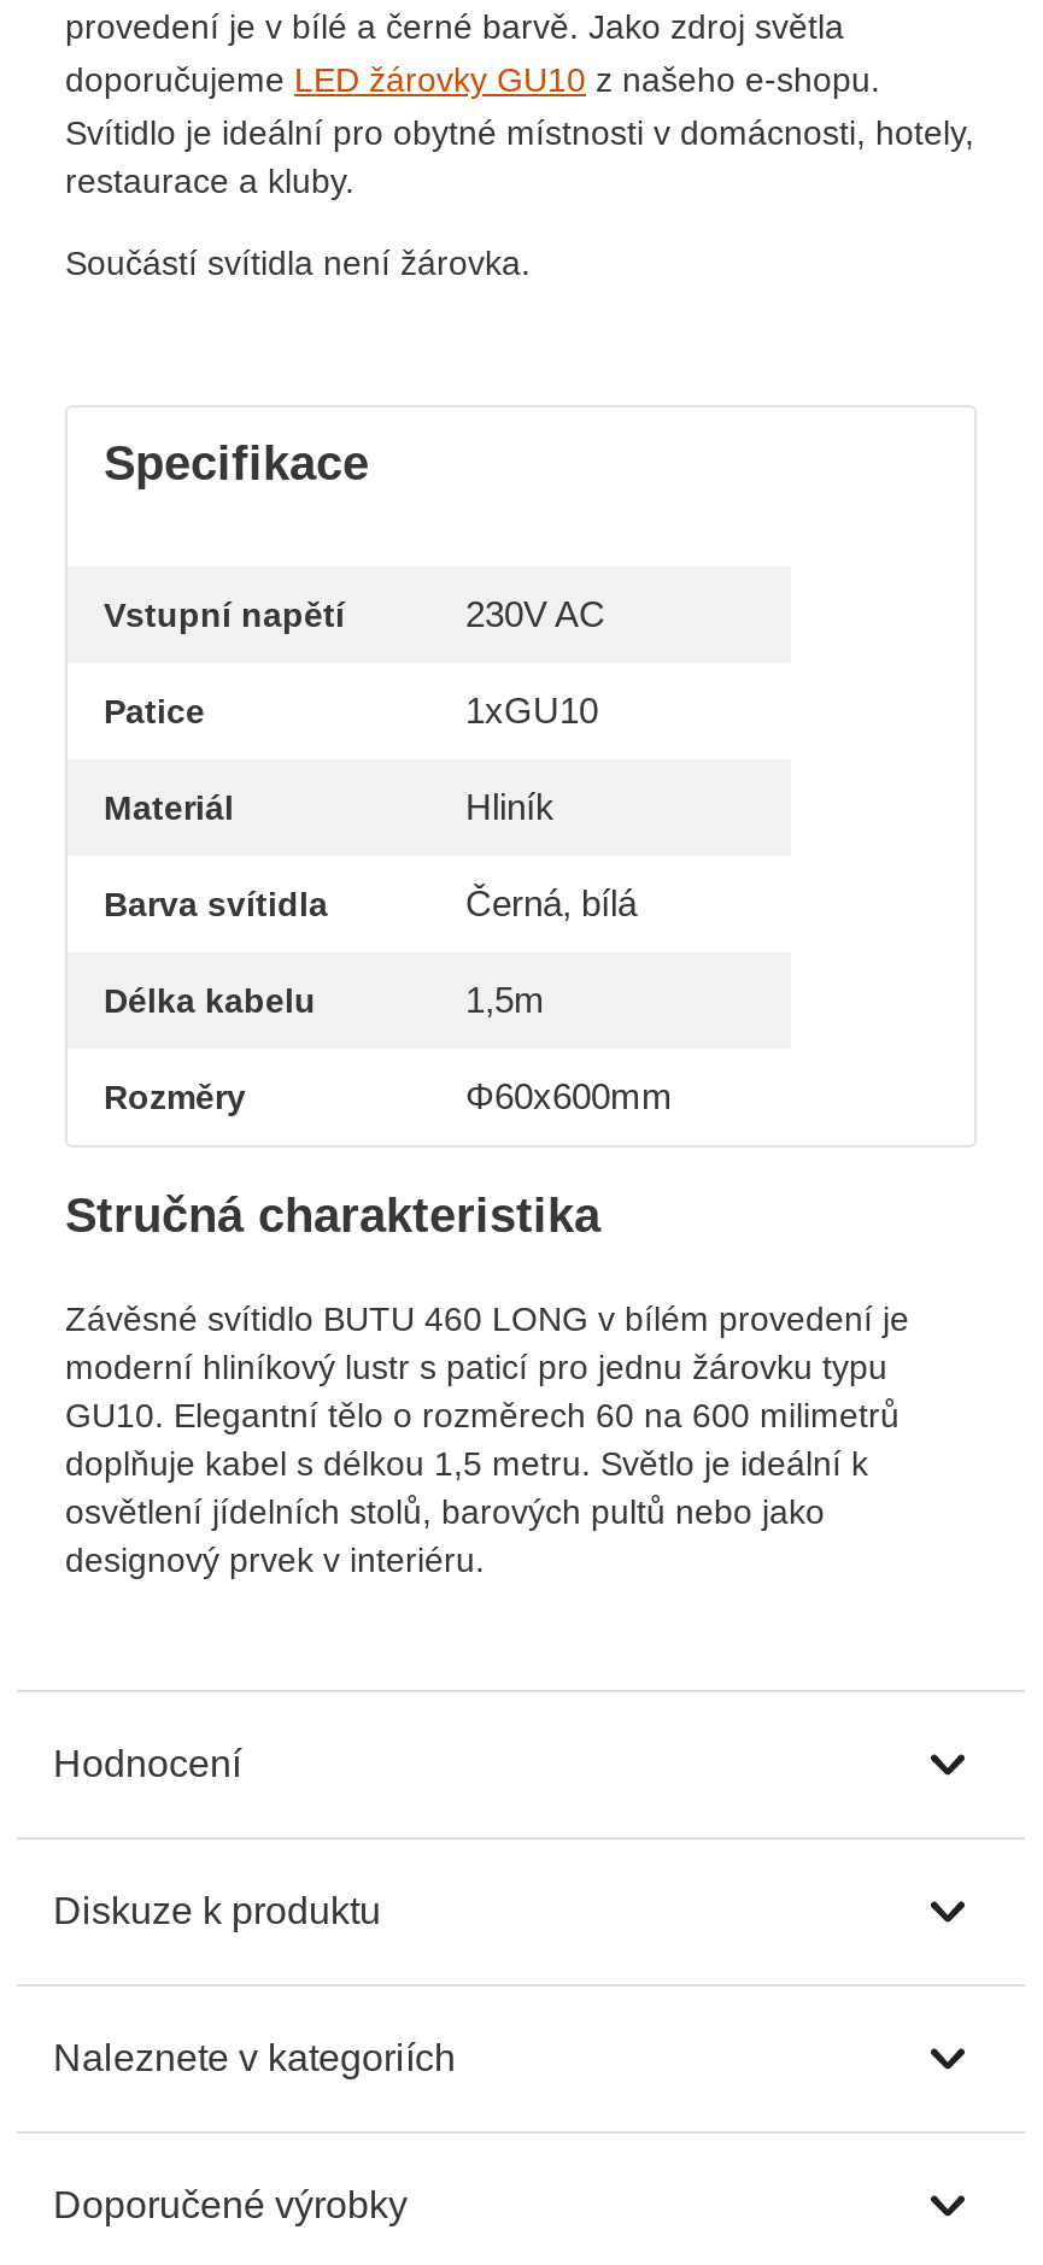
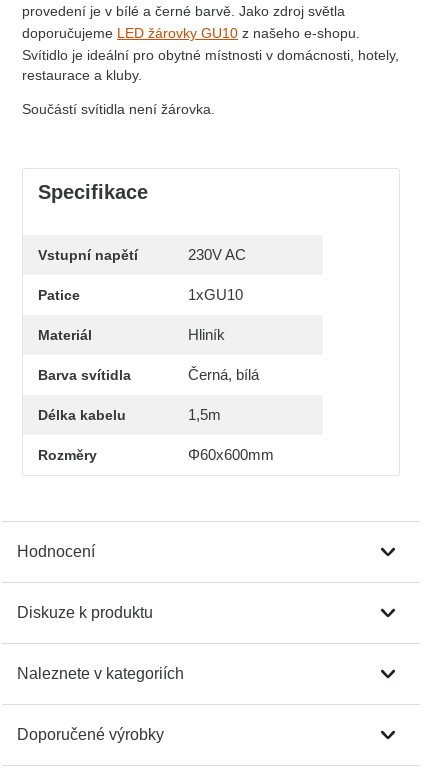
[65,1189,909,1579] Stručná charakteristika | Závěsné svítidlo BUTU 460 LONG v bílém provedení je | moderní hliníkový lustr s paticí pro jednu žárovku typu | GU10. Elegantní tělo o rozměrech 60 na 600 milimetrů | doplňuje kabel s délkou 1,5 metru. Světlo je ideální k | osvětlení jídelních stolů, barových pultů nebo jako | designový prvek v interiéru. -> none

